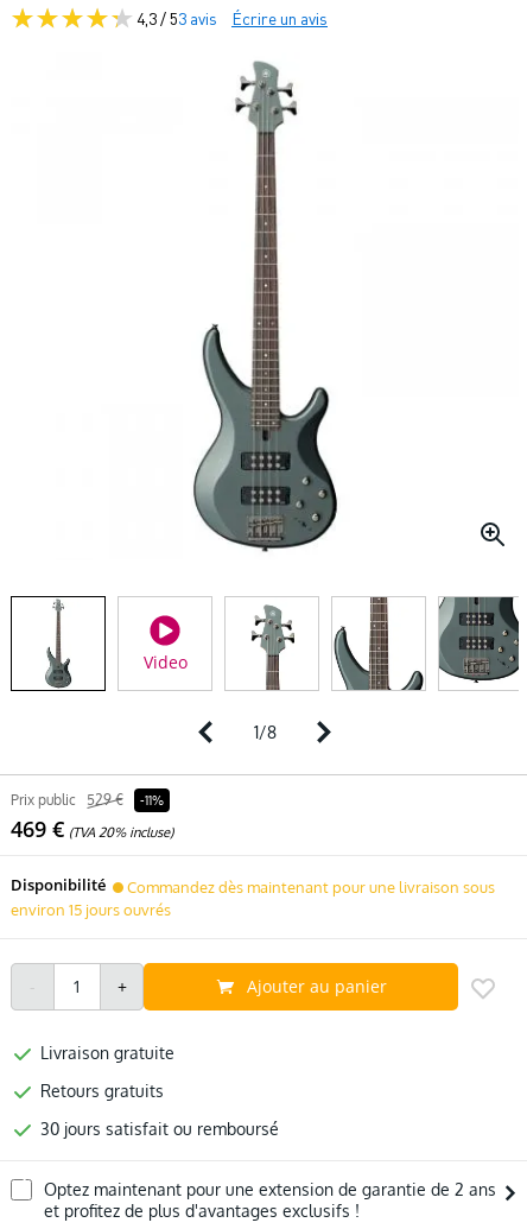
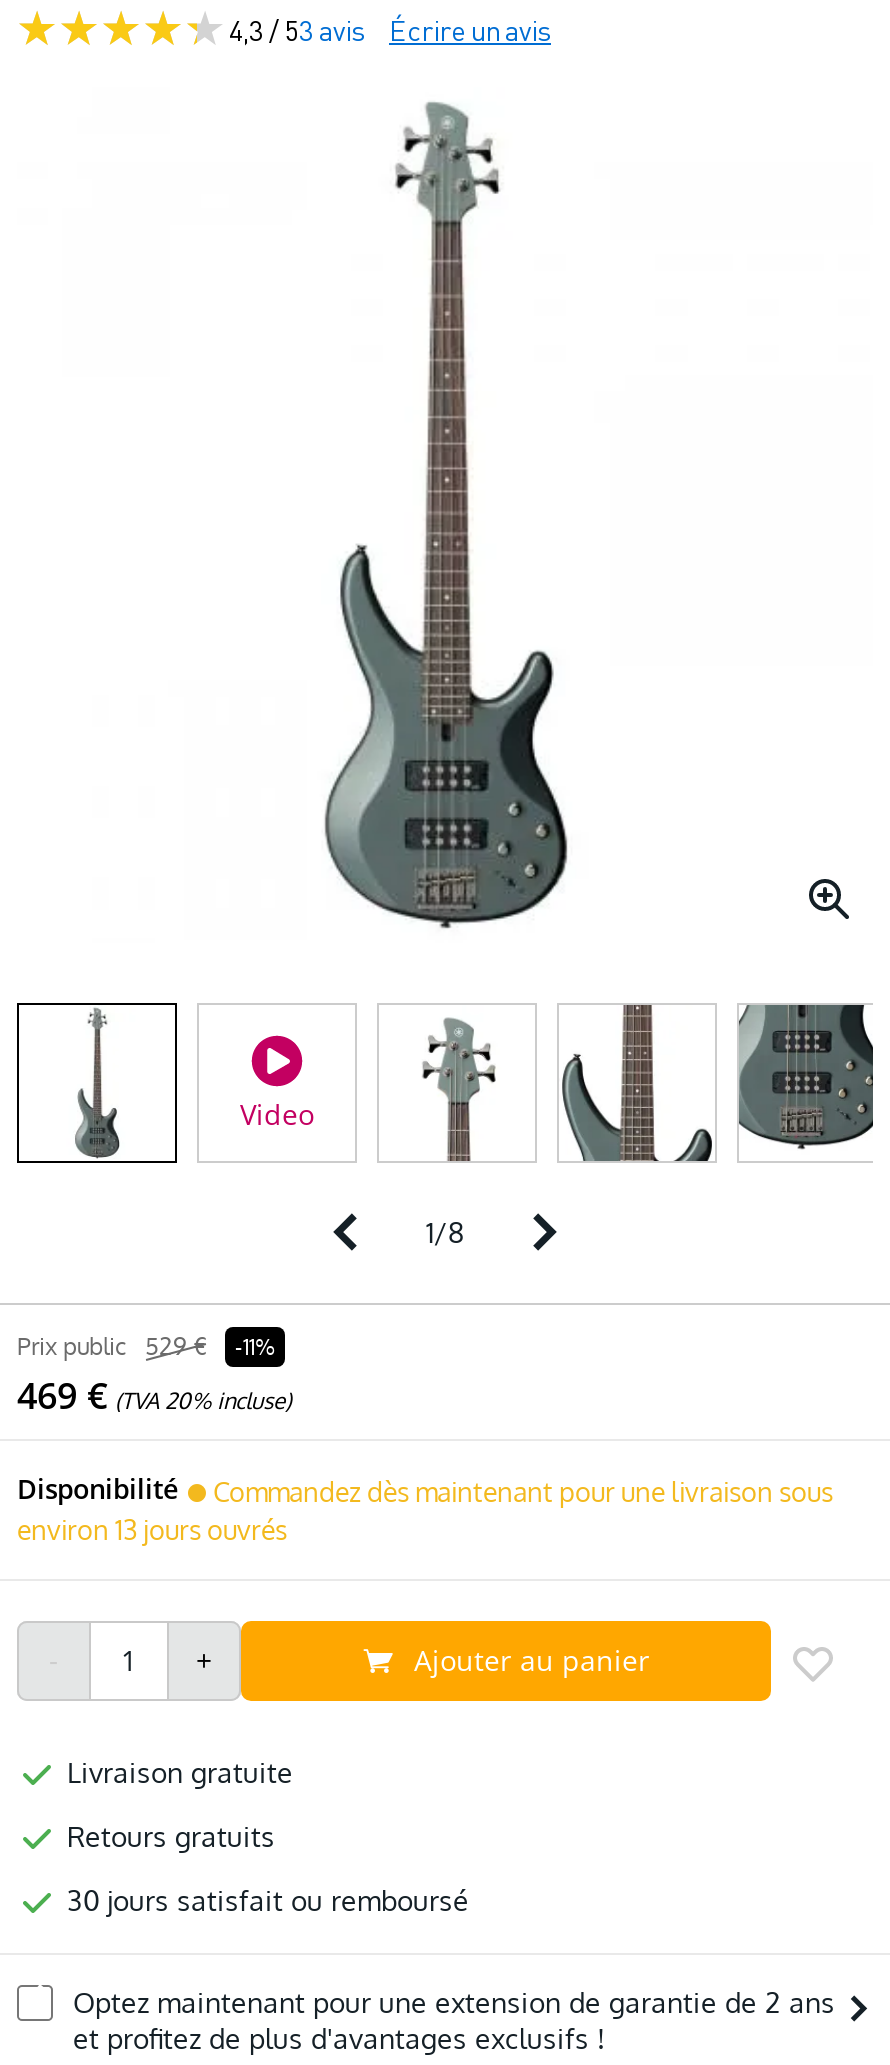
[11,899,171,919] environ 15 jours ouvrés -> [17,1513,287,1547] environ 13 jours ouvrés

